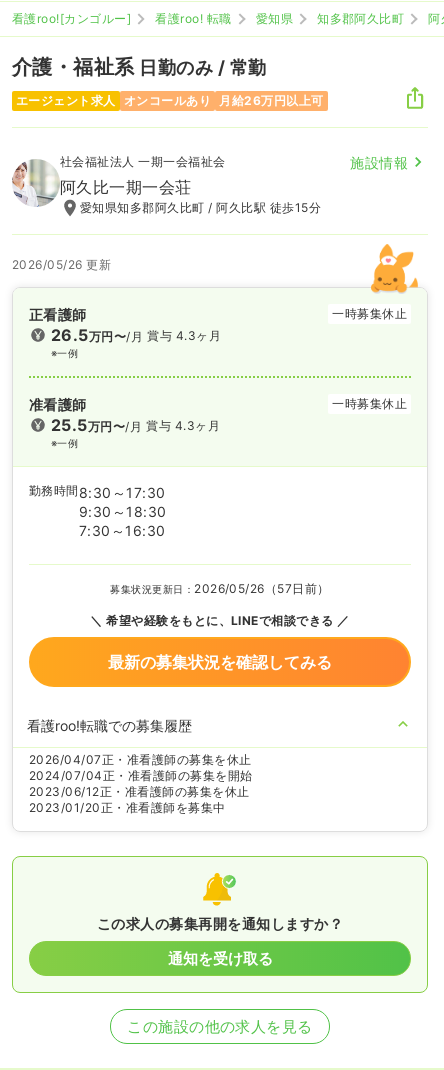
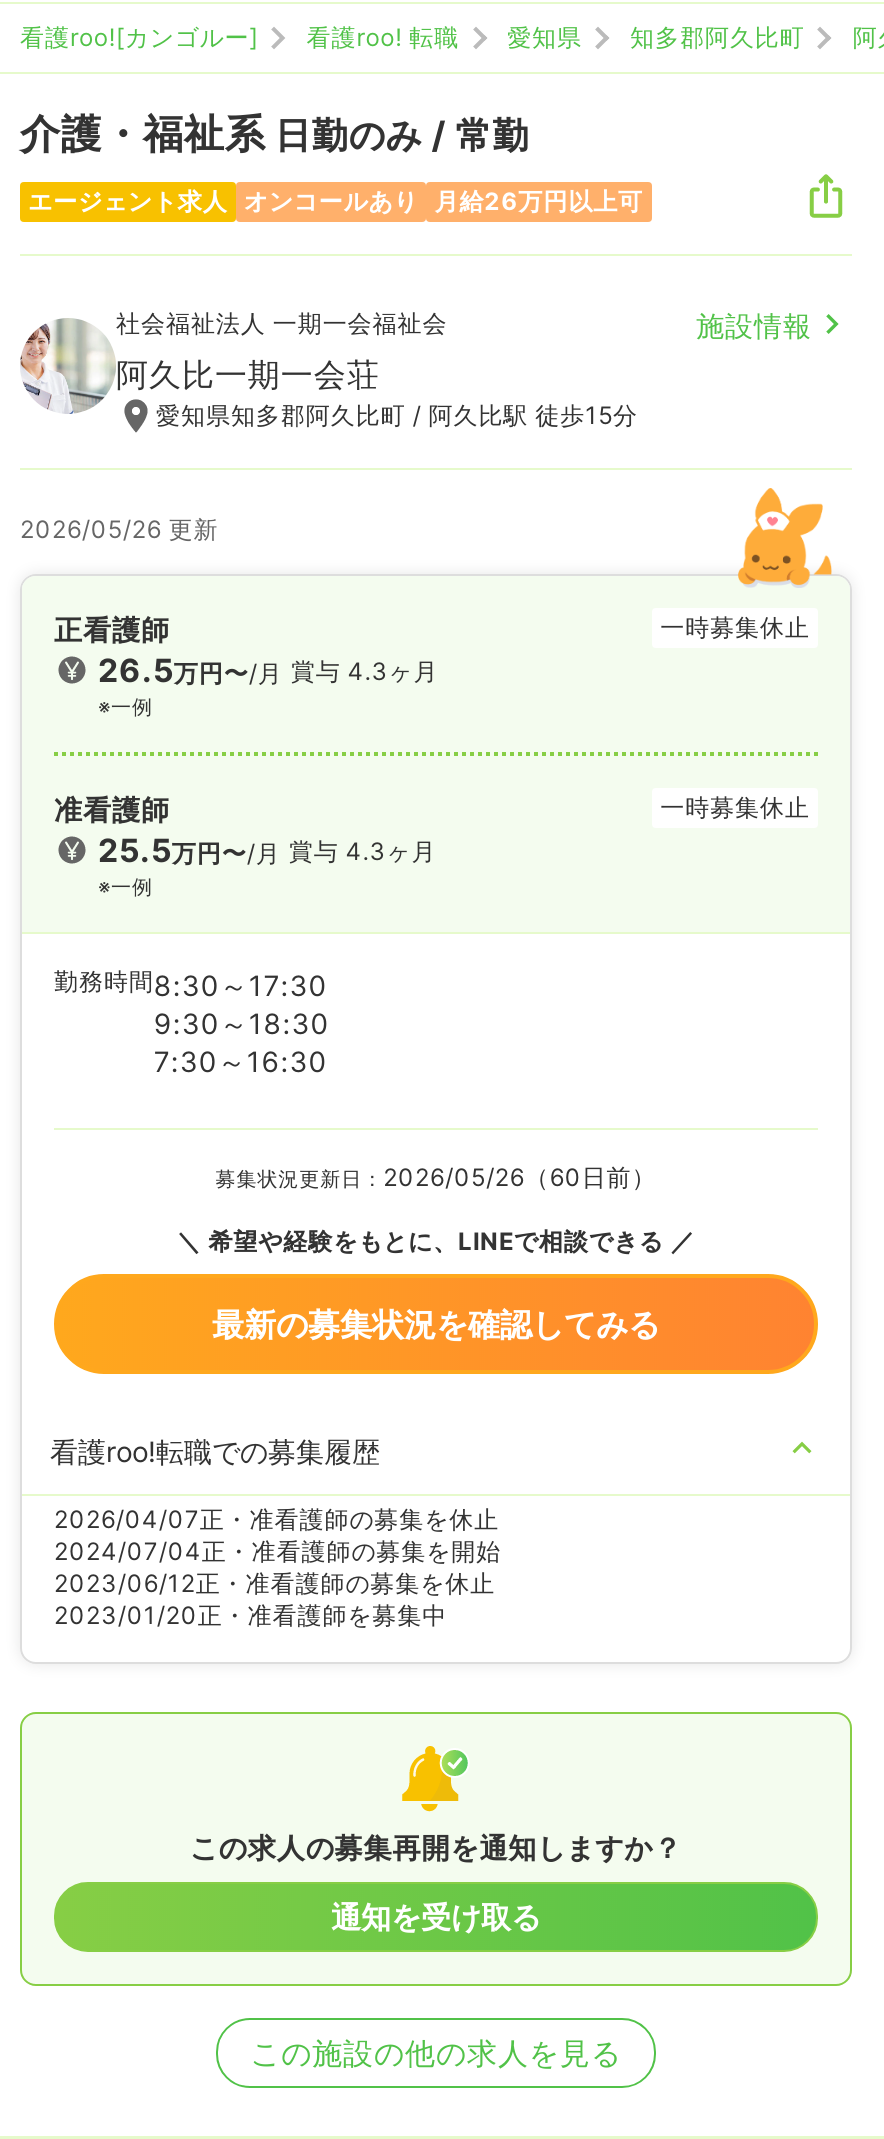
[110,581,330,596] 募集状況更新日：2026/05/26（57日前） -> [215,1162,657,1192] 募集状況更新日：2026/05/26（60日前）

